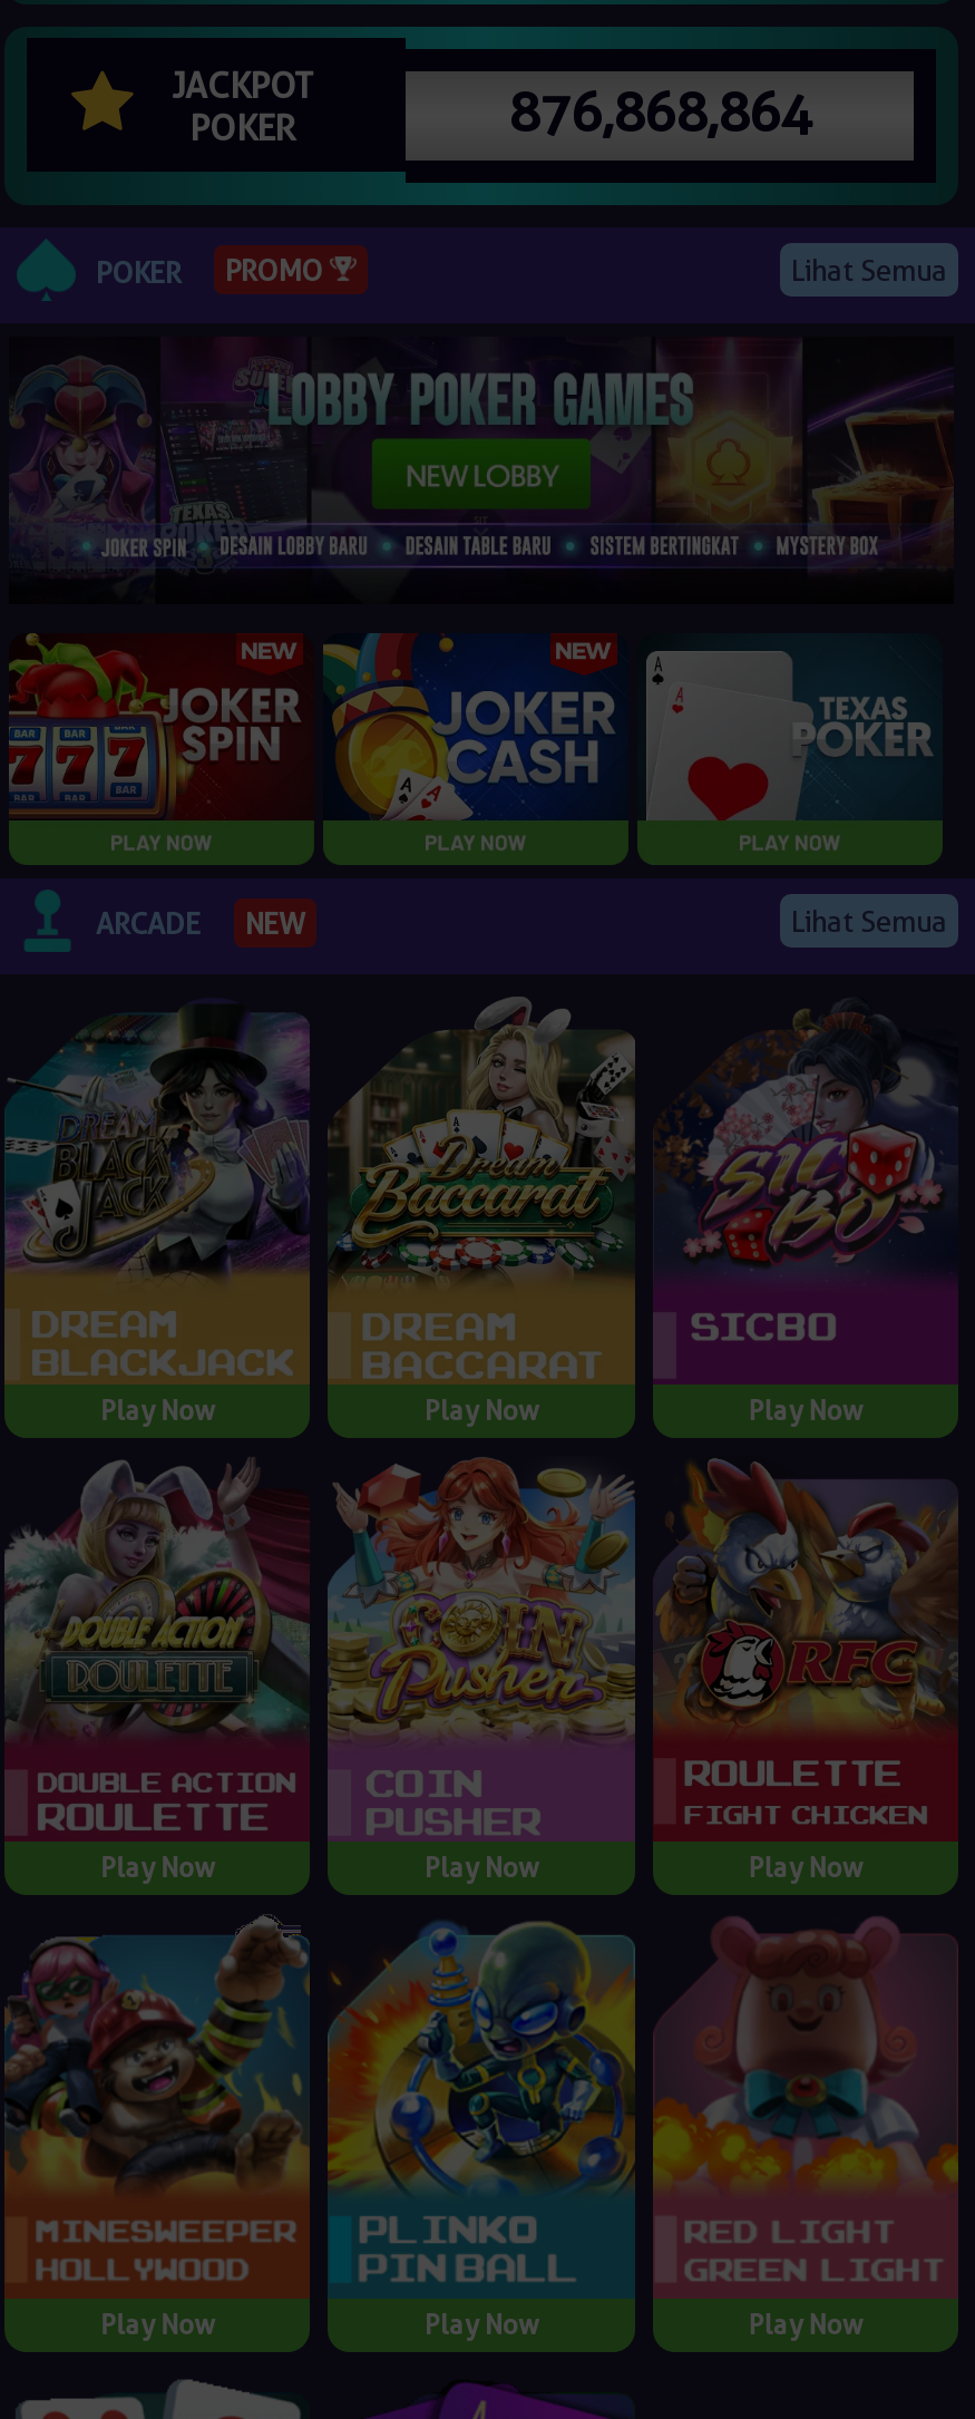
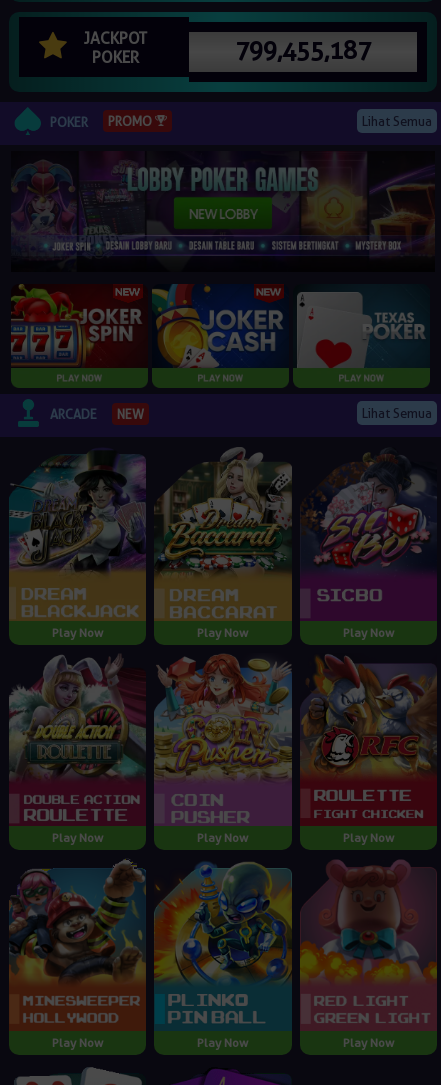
[508,81,811,146] 876,868,864 -> [235,36,371,65] 799,455,187

